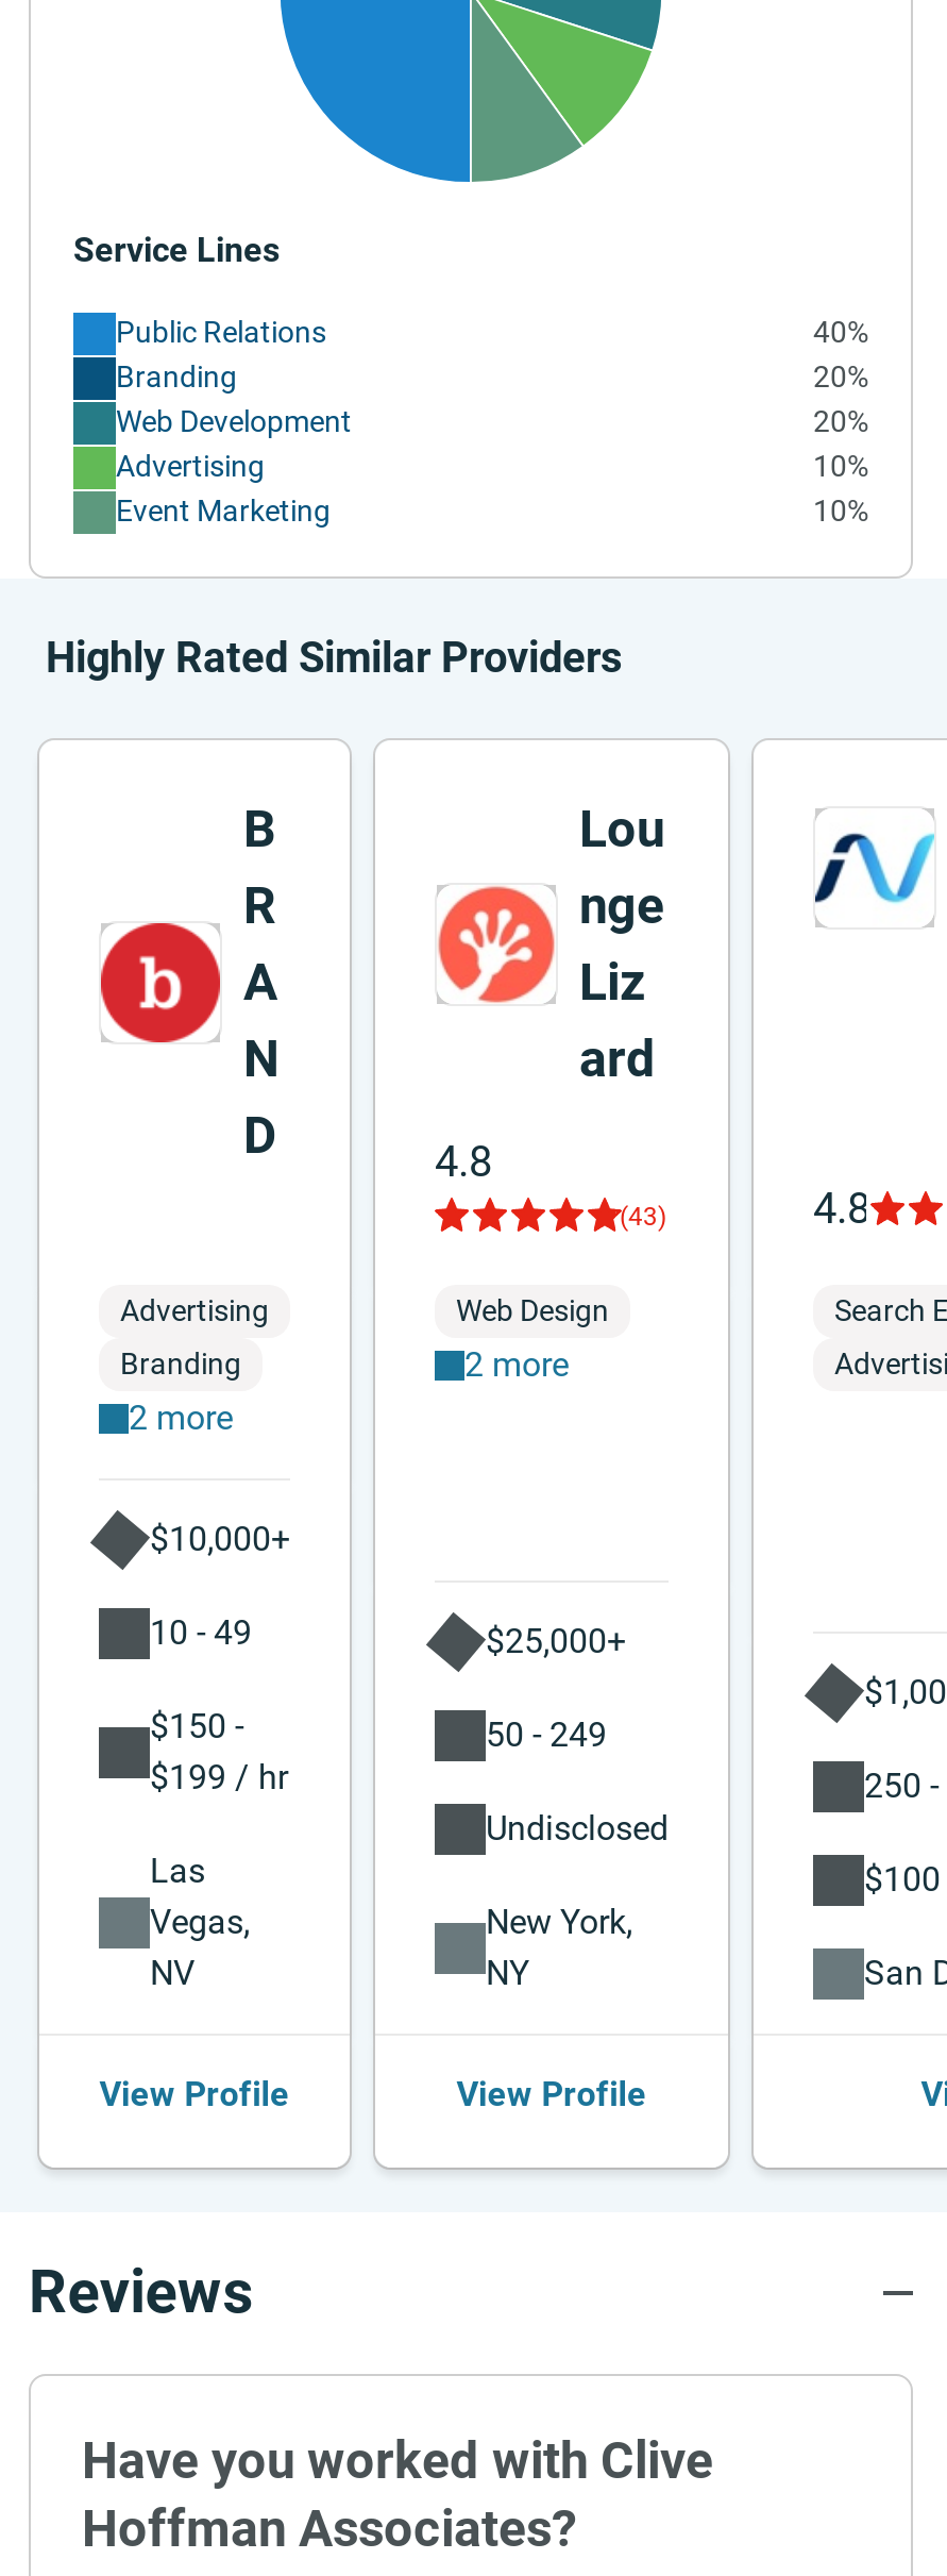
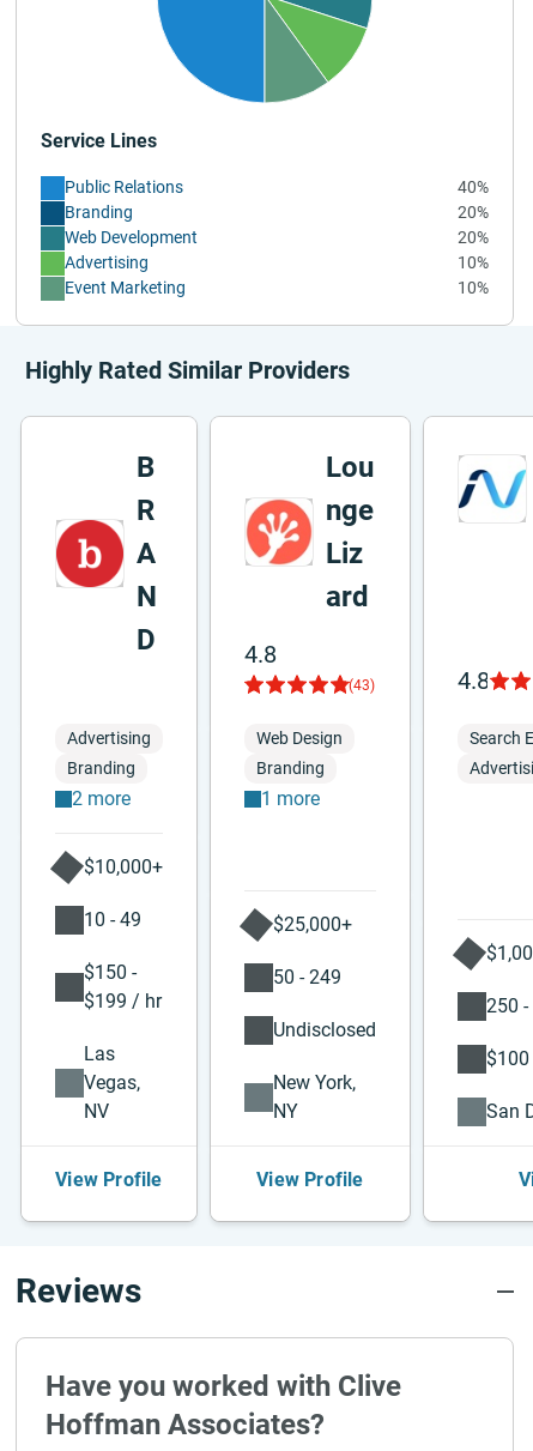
[464,1343,569,1384] 2 more -> [261,787,320,809] 1 more
none -> [256,758,325,778] Branding

